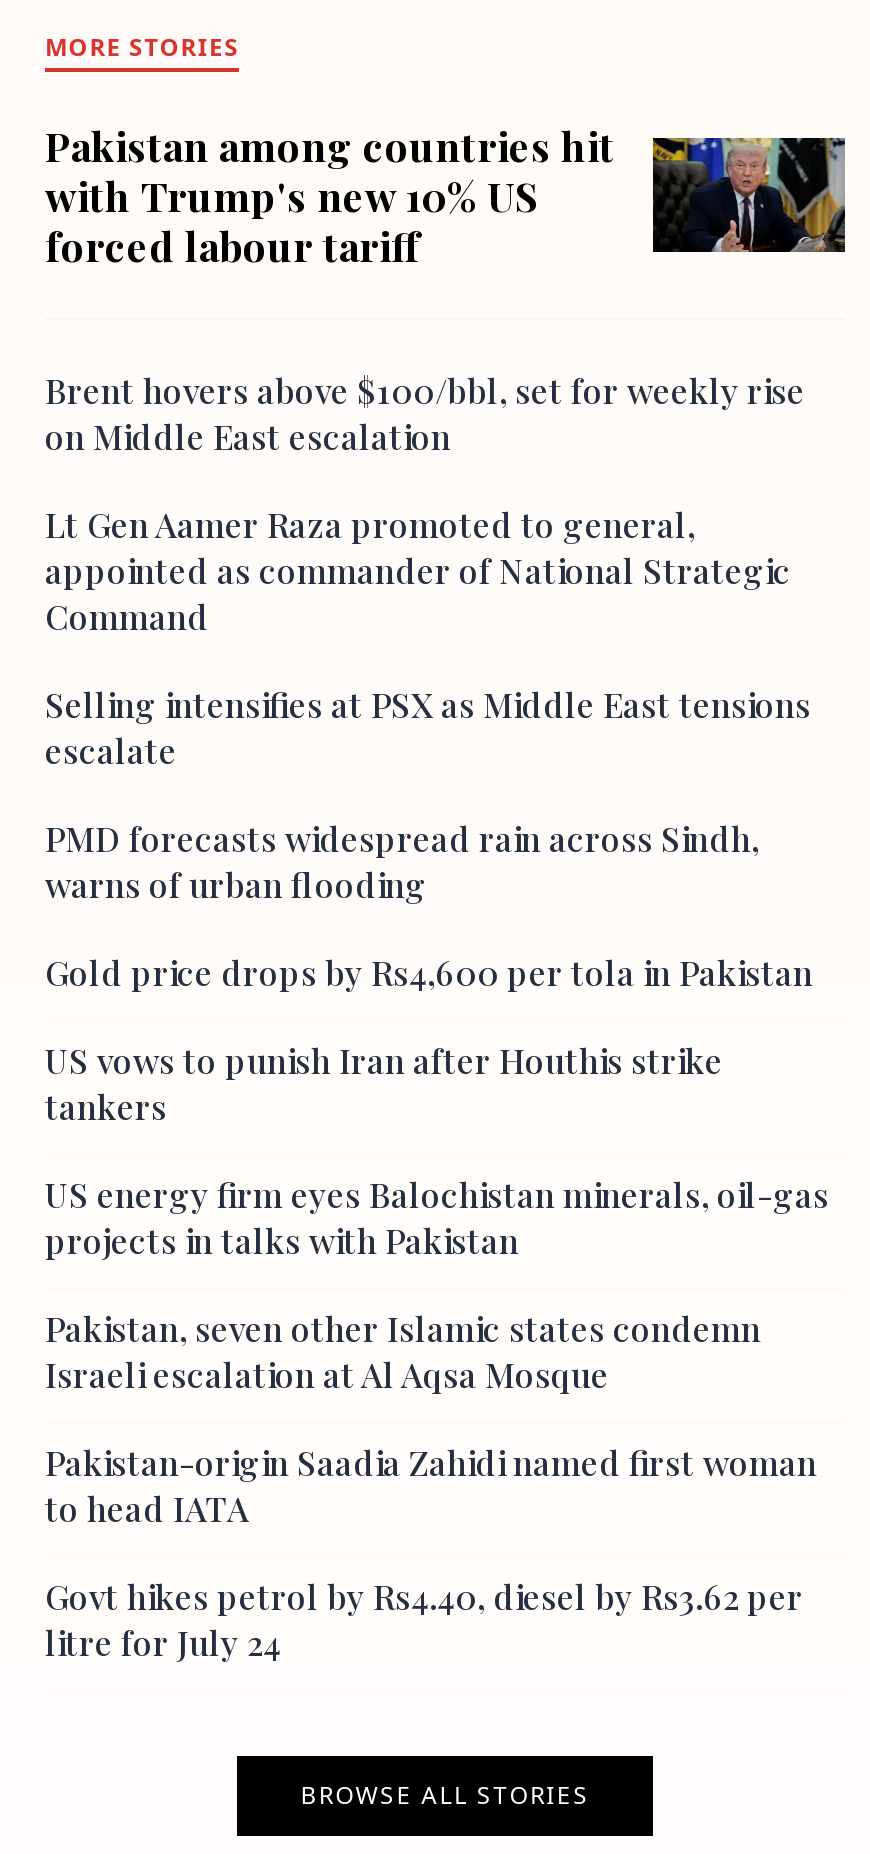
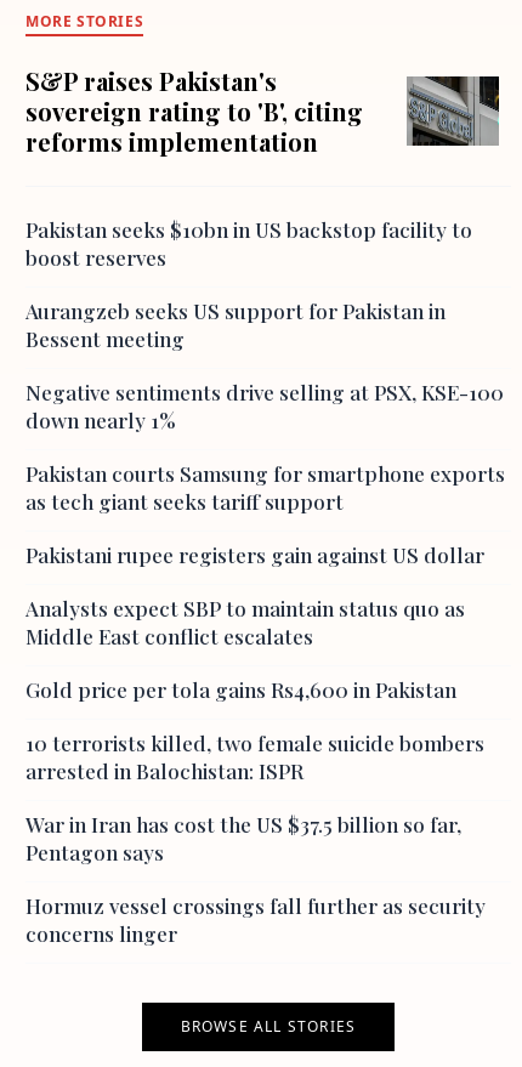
[45,118,847,272] [image] | Pakistan among countries hit | with Trump's new 10% US | forced labour tariff -> [25,64,511,158] [image] | S&P raises Pakistan's | sovereign rating to 'B', citing | reforms implementation
[45,368,805,458] Brent hovers above $100/bbl, set for weekly rise | on Middle East escalation -> [25,216,472,271] Pakistan seeks $10bn in US backstop facility to | boost reserves
[45,502,791,638] Lt Gen Aamer Raza promoted to general, | appointed as commander of National Strategic | Command -> [25,297,446,352] Aurangzeb seeks US support for Pakistan in | Bessent meeting
[45,682,811,772] Selling intensifies at PSX as Middle East tensions | escalate -> [25,379,504,433] Negative sentiments drive selling at PSX, KSE-100 | down nearly 1%
[45,816,759,906] PMD forecasts widespread rain across Sindh, | warns of urban flooding -> [25,460,505,515] Pakistan courts Samsung for smartphone exports | as tech giant seeks tariff support
[45,950,813,994] Gold price drops by Rs4,600 per tola in Pakistan -> [25,541,484,568] Pakistani rupee registers gain against US dollar
[45,1038,723,1128] US vows to punish Iran after Houthis strike | tankers -> [25,595,465,649] Analysts expect SBP to maintain status quo as | Middle East conflict escalates
[45,1172,829,1262] US energy firm eyes Balochistan minerals, oil-gas | projects in talks with Pakistan -> [25,676,456,703] Gold price per tola gains Rs4,600 in Pakistan
[45,1306,761,1396] Pakistan, seven other Islamic states condemn | Israeli escalation at Al Aqsa Mosque -> [25,730,484,784] 10 terrorists killed, two female suicide bombers | arrested in Balochistan: ISPR
[45,1440,817,1530] Pakistan-origin Saadia Zahidi named first woman | to head IATA -> [25,811,461,865] War in Iran has cost the US $37.5 billion so far, | Pentagon says
[45,1574,803,1664] Govt hikes petrol by Rs4.40, diesel by Rs3.62 per | litre for July 24 -> [25,892,486,947] Hormuz vessel crossings fall further as security | concerns linger

